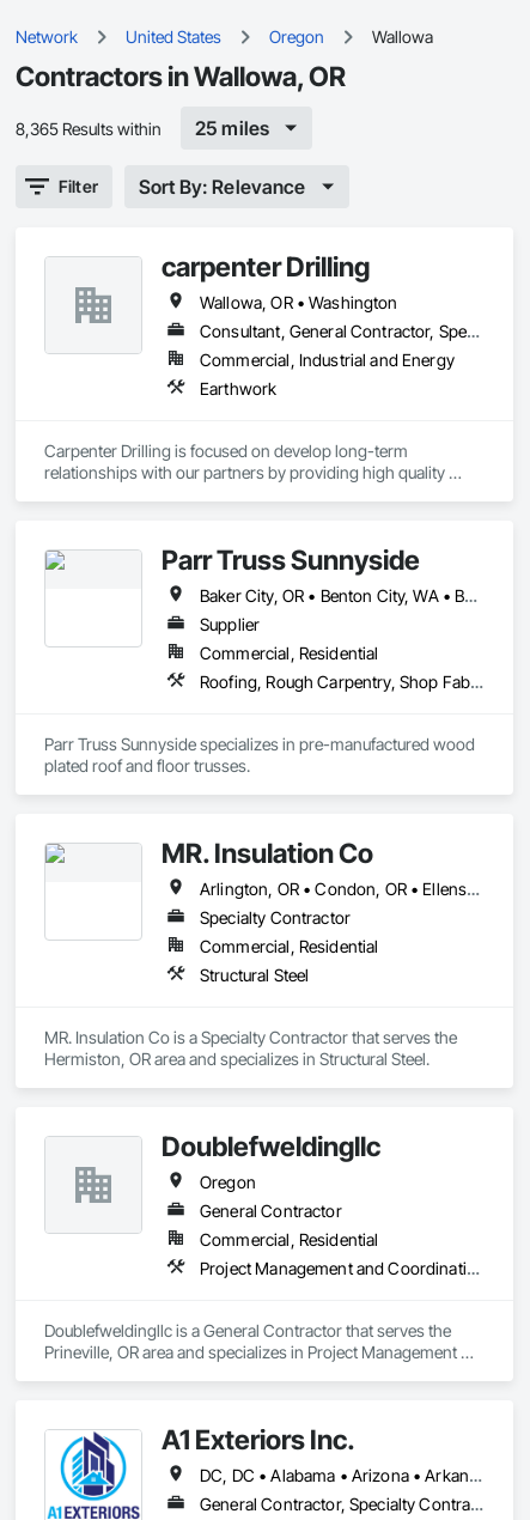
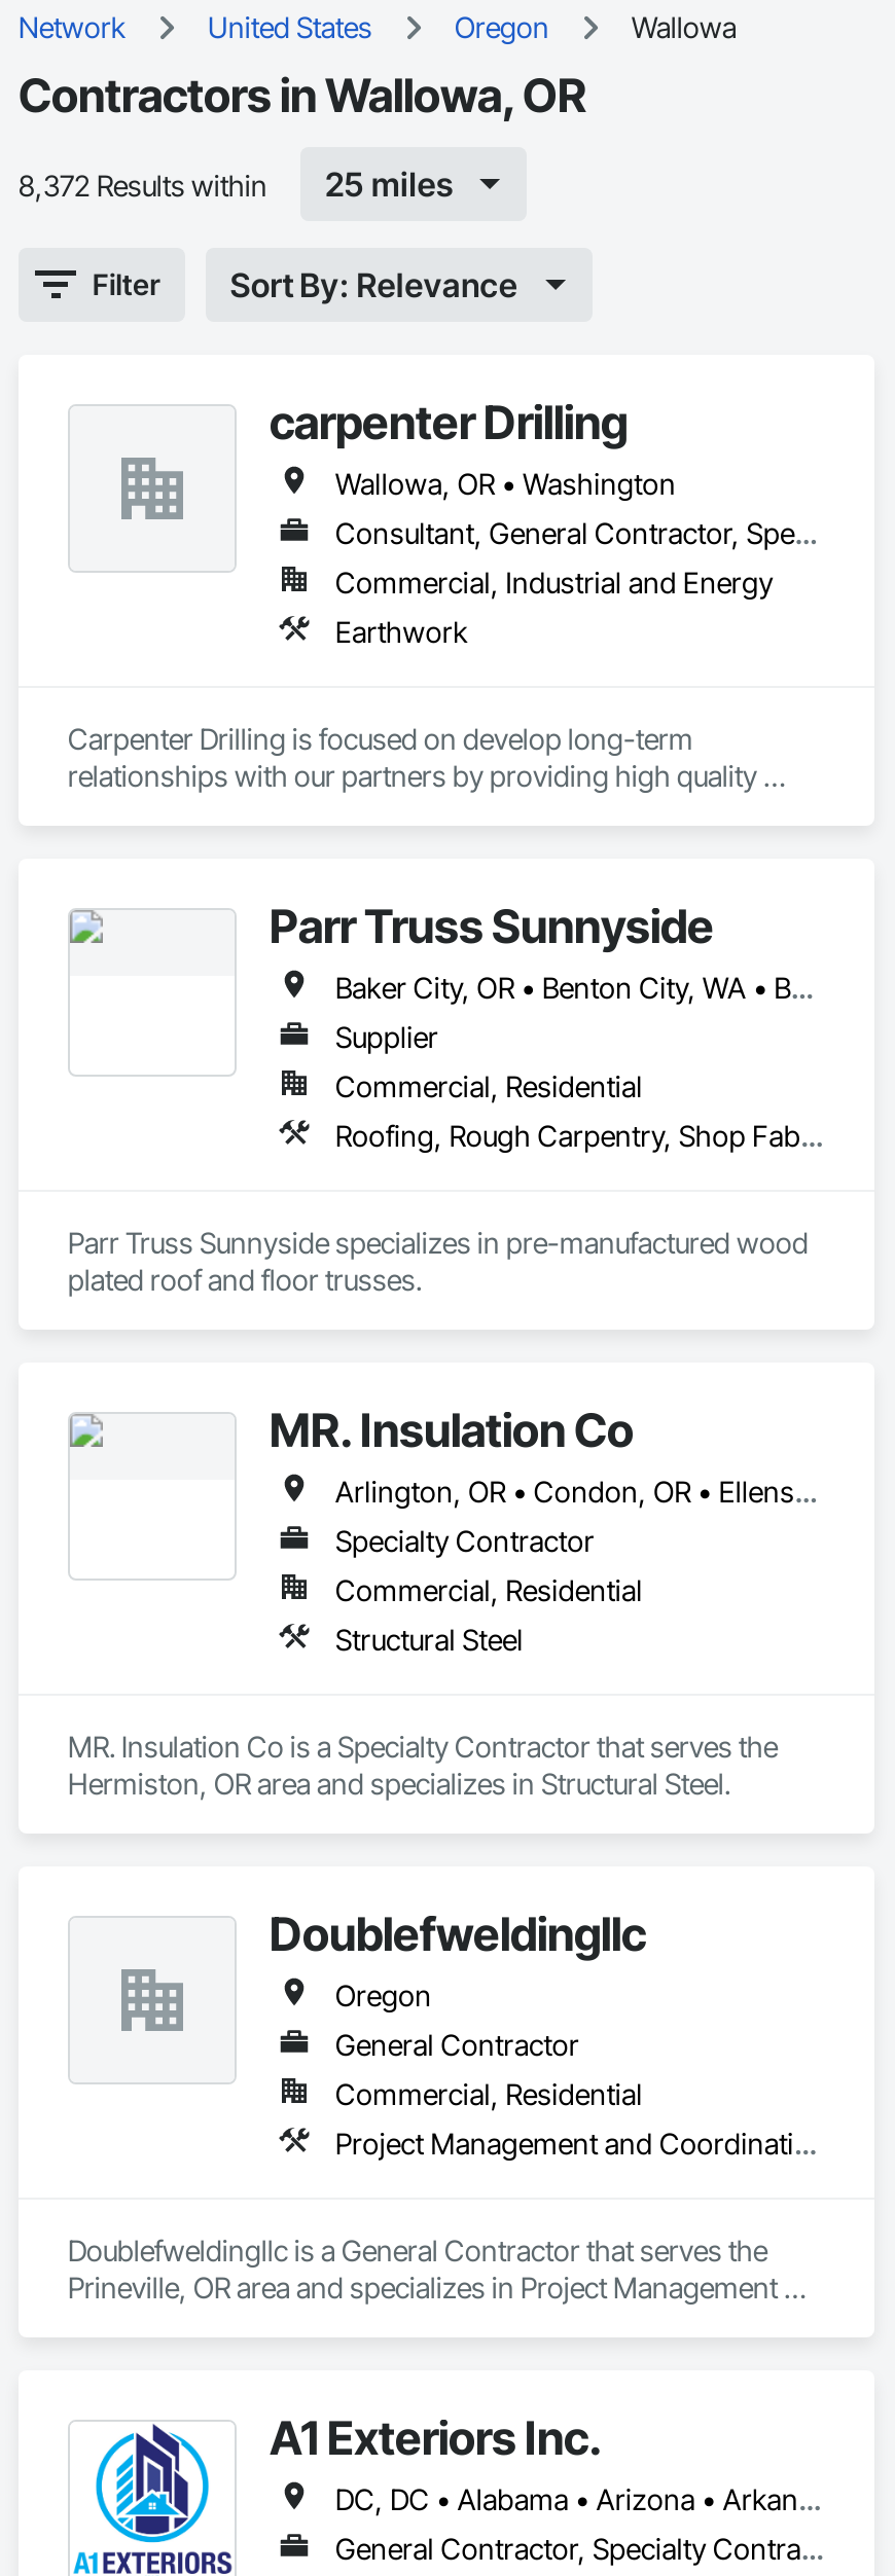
[16,118,162,138] 8,365 Results within -> [19,167,267,202] 8,372 Results within

